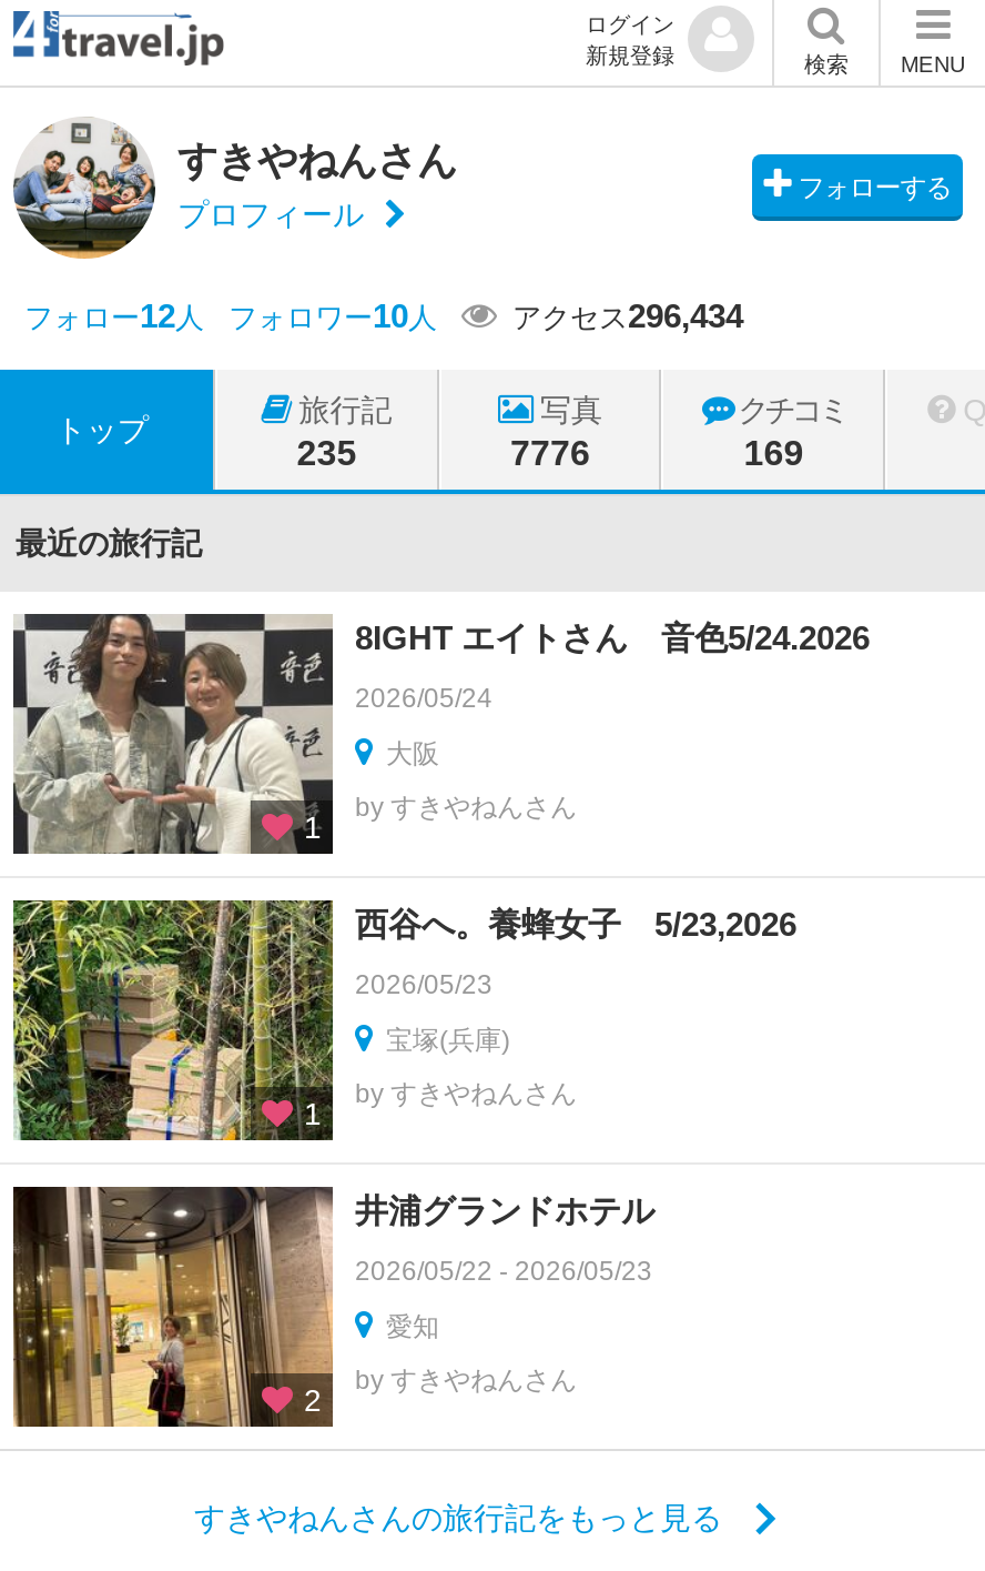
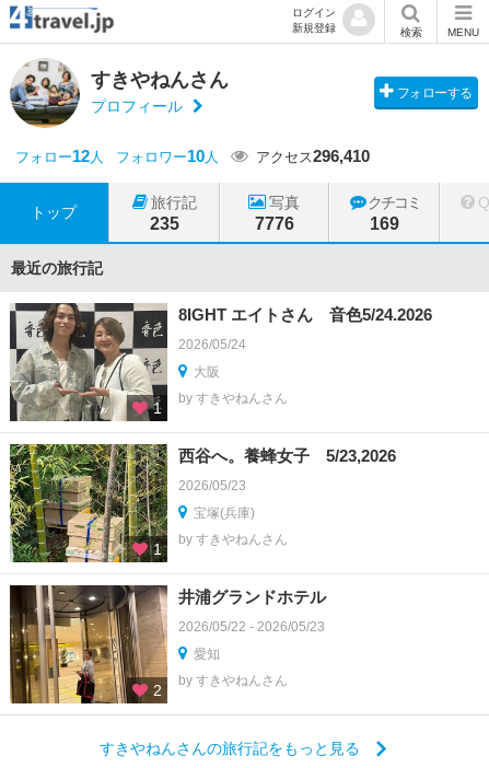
[24,296,743,334] フォロー12人 フォロワー10人 アクセス296,434 -> [15,147,370,165] フォロー12人 フォロワー10人 アクセス296,410

